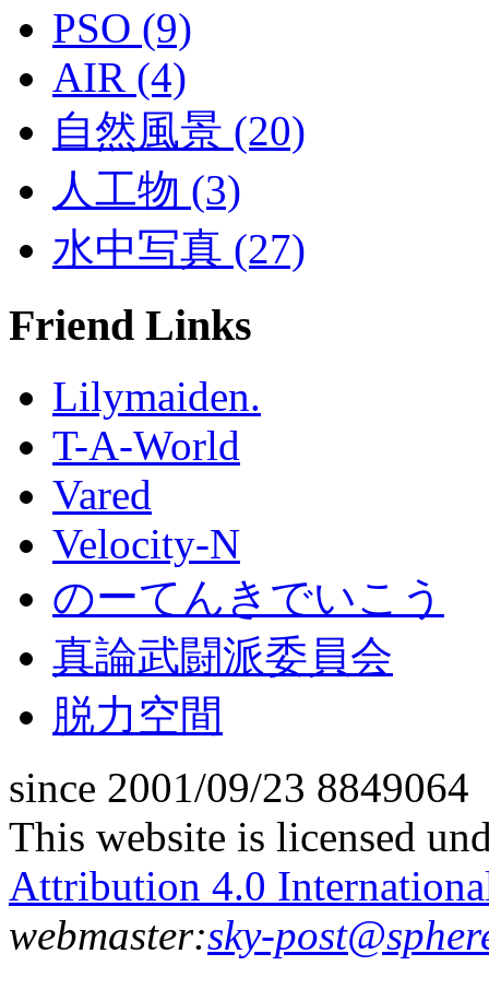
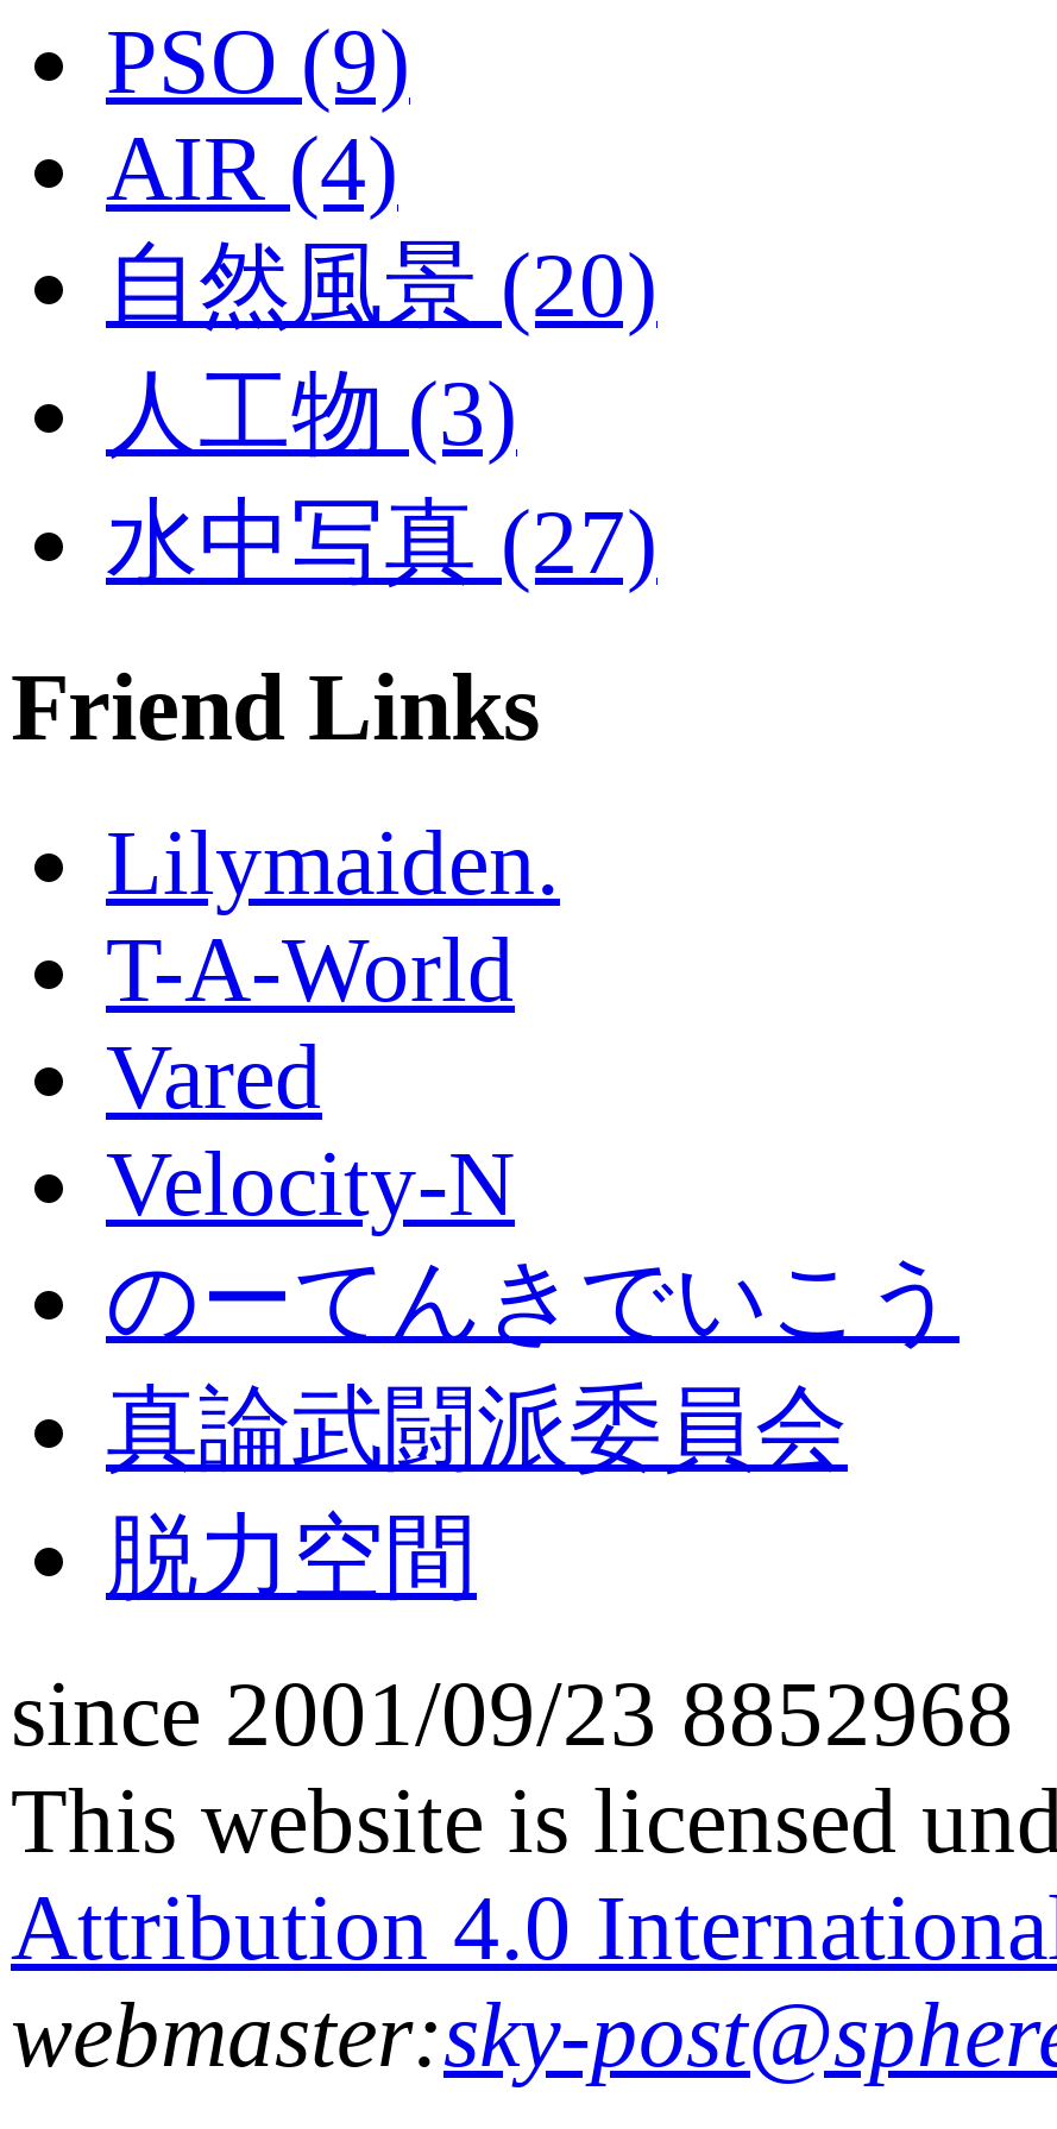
[9,764,469,811] since 2001/09/23 8849064 -> [11,1661,1014,1764] since 2001/09/23 8852968

